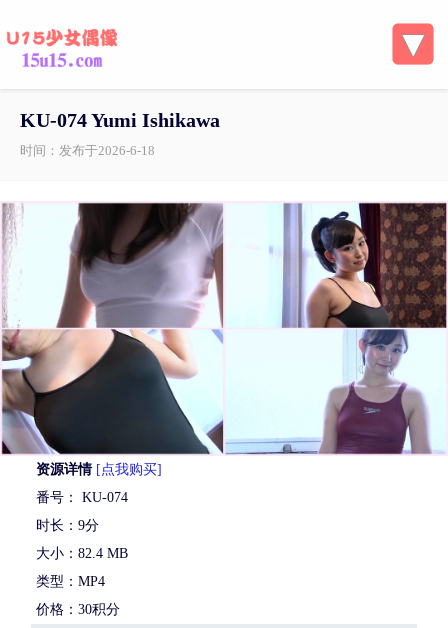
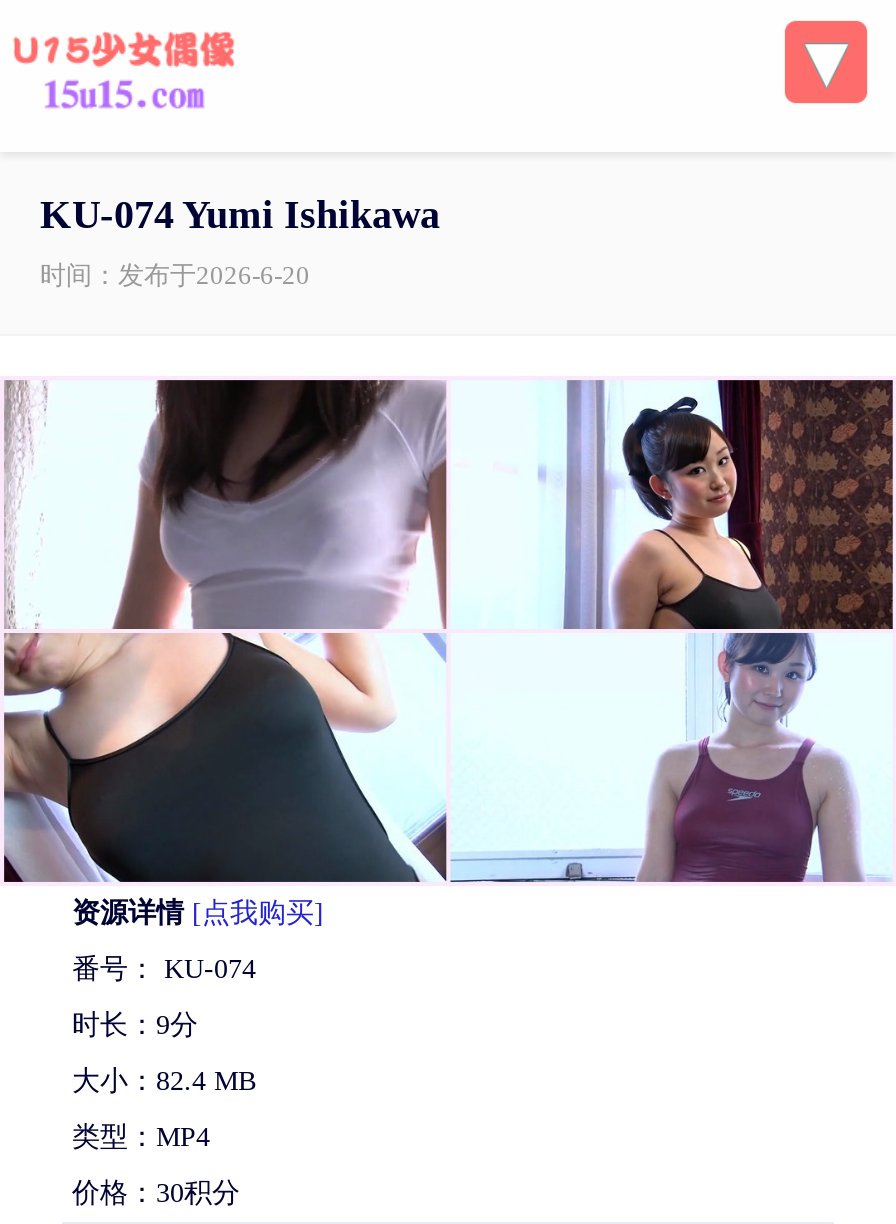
[20,143,155,158] 时间：发布于2026-6-18 -> [40,260,310,290] 时间：发布于2026-6-20

